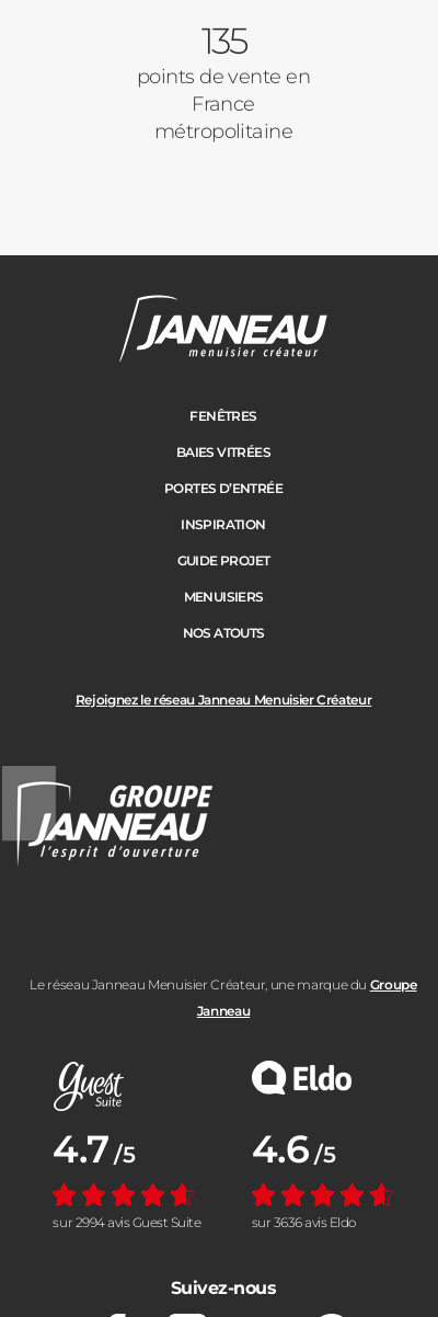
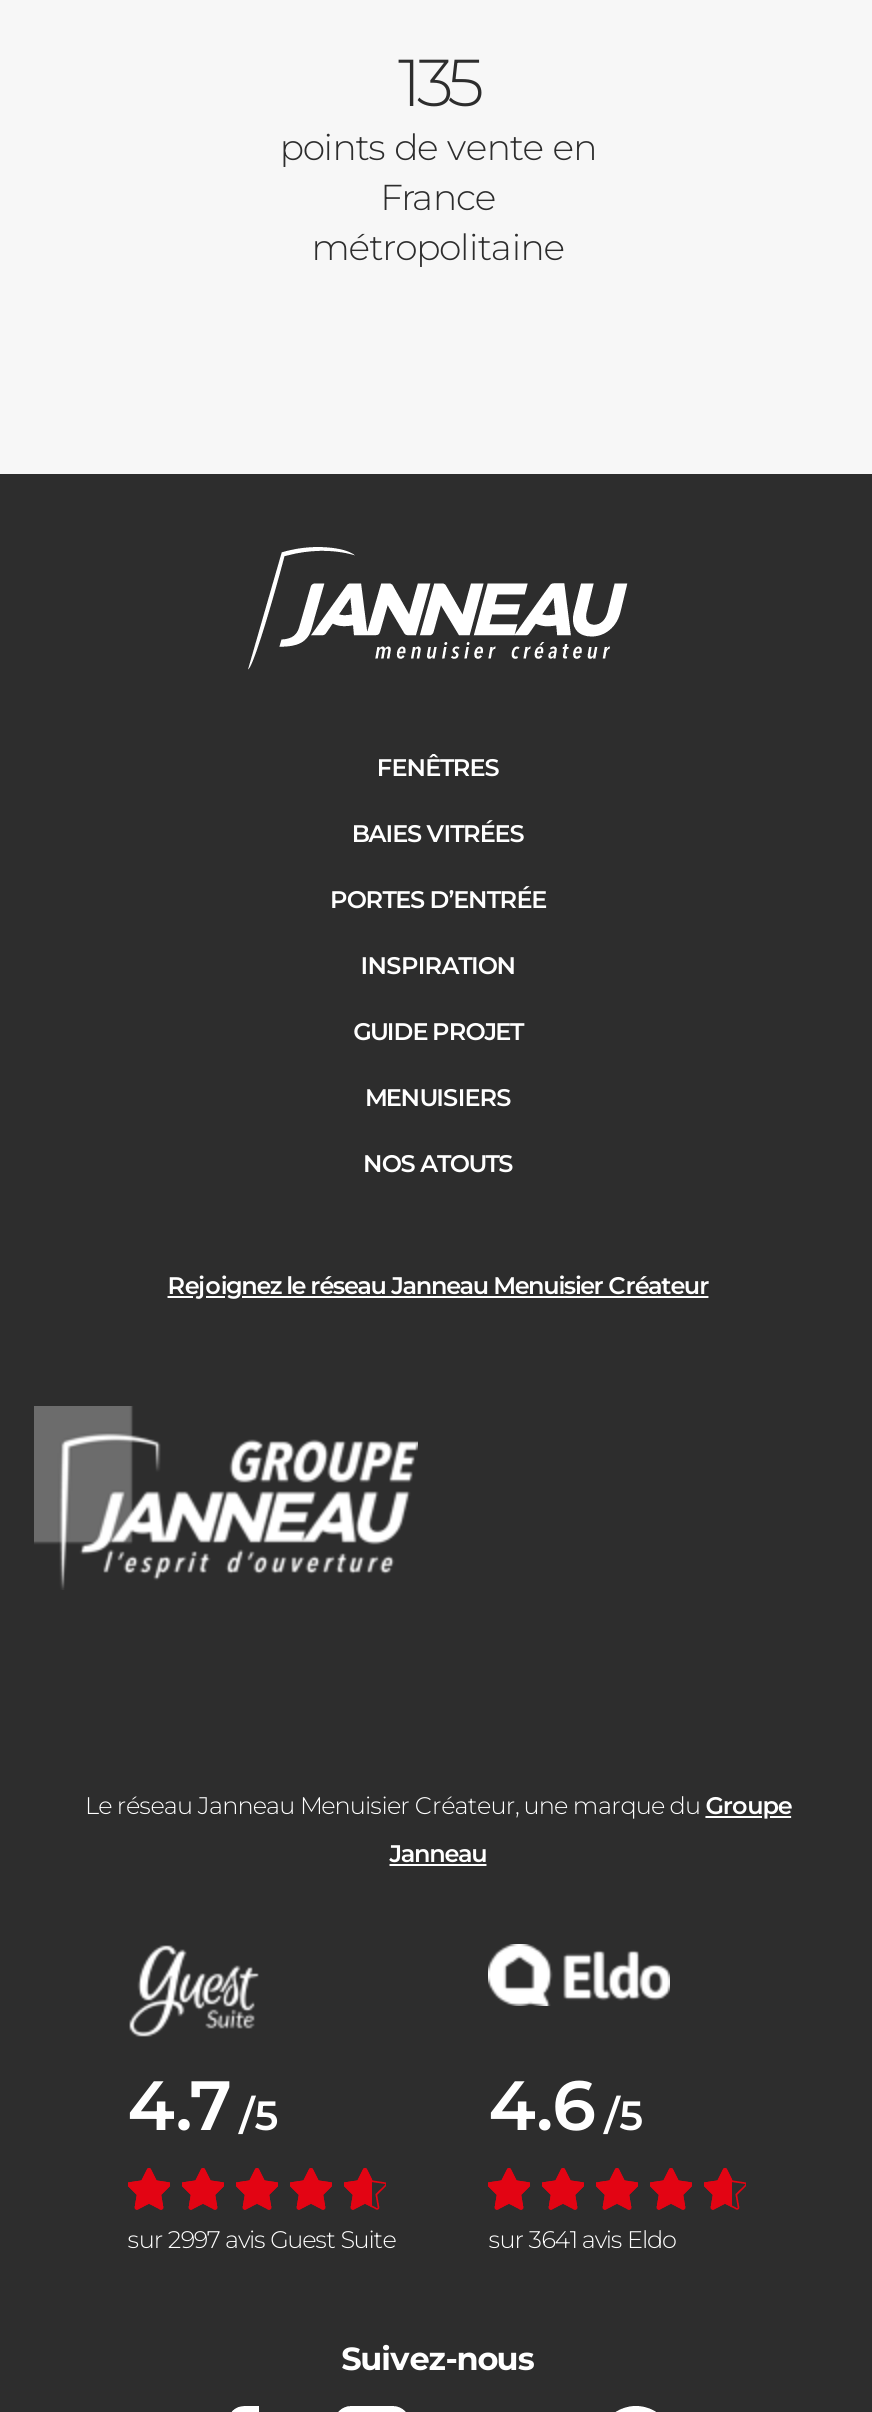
[53,1214,201,1230] sur 2994 avis Guest Suite -> [128,2223,396,2253] sur 2997 avis Guest Suite
[251,1214,356,1230] sur 3636 avis Eldo -> [488,2223,675,2253] sur 3641 avis Eldo

